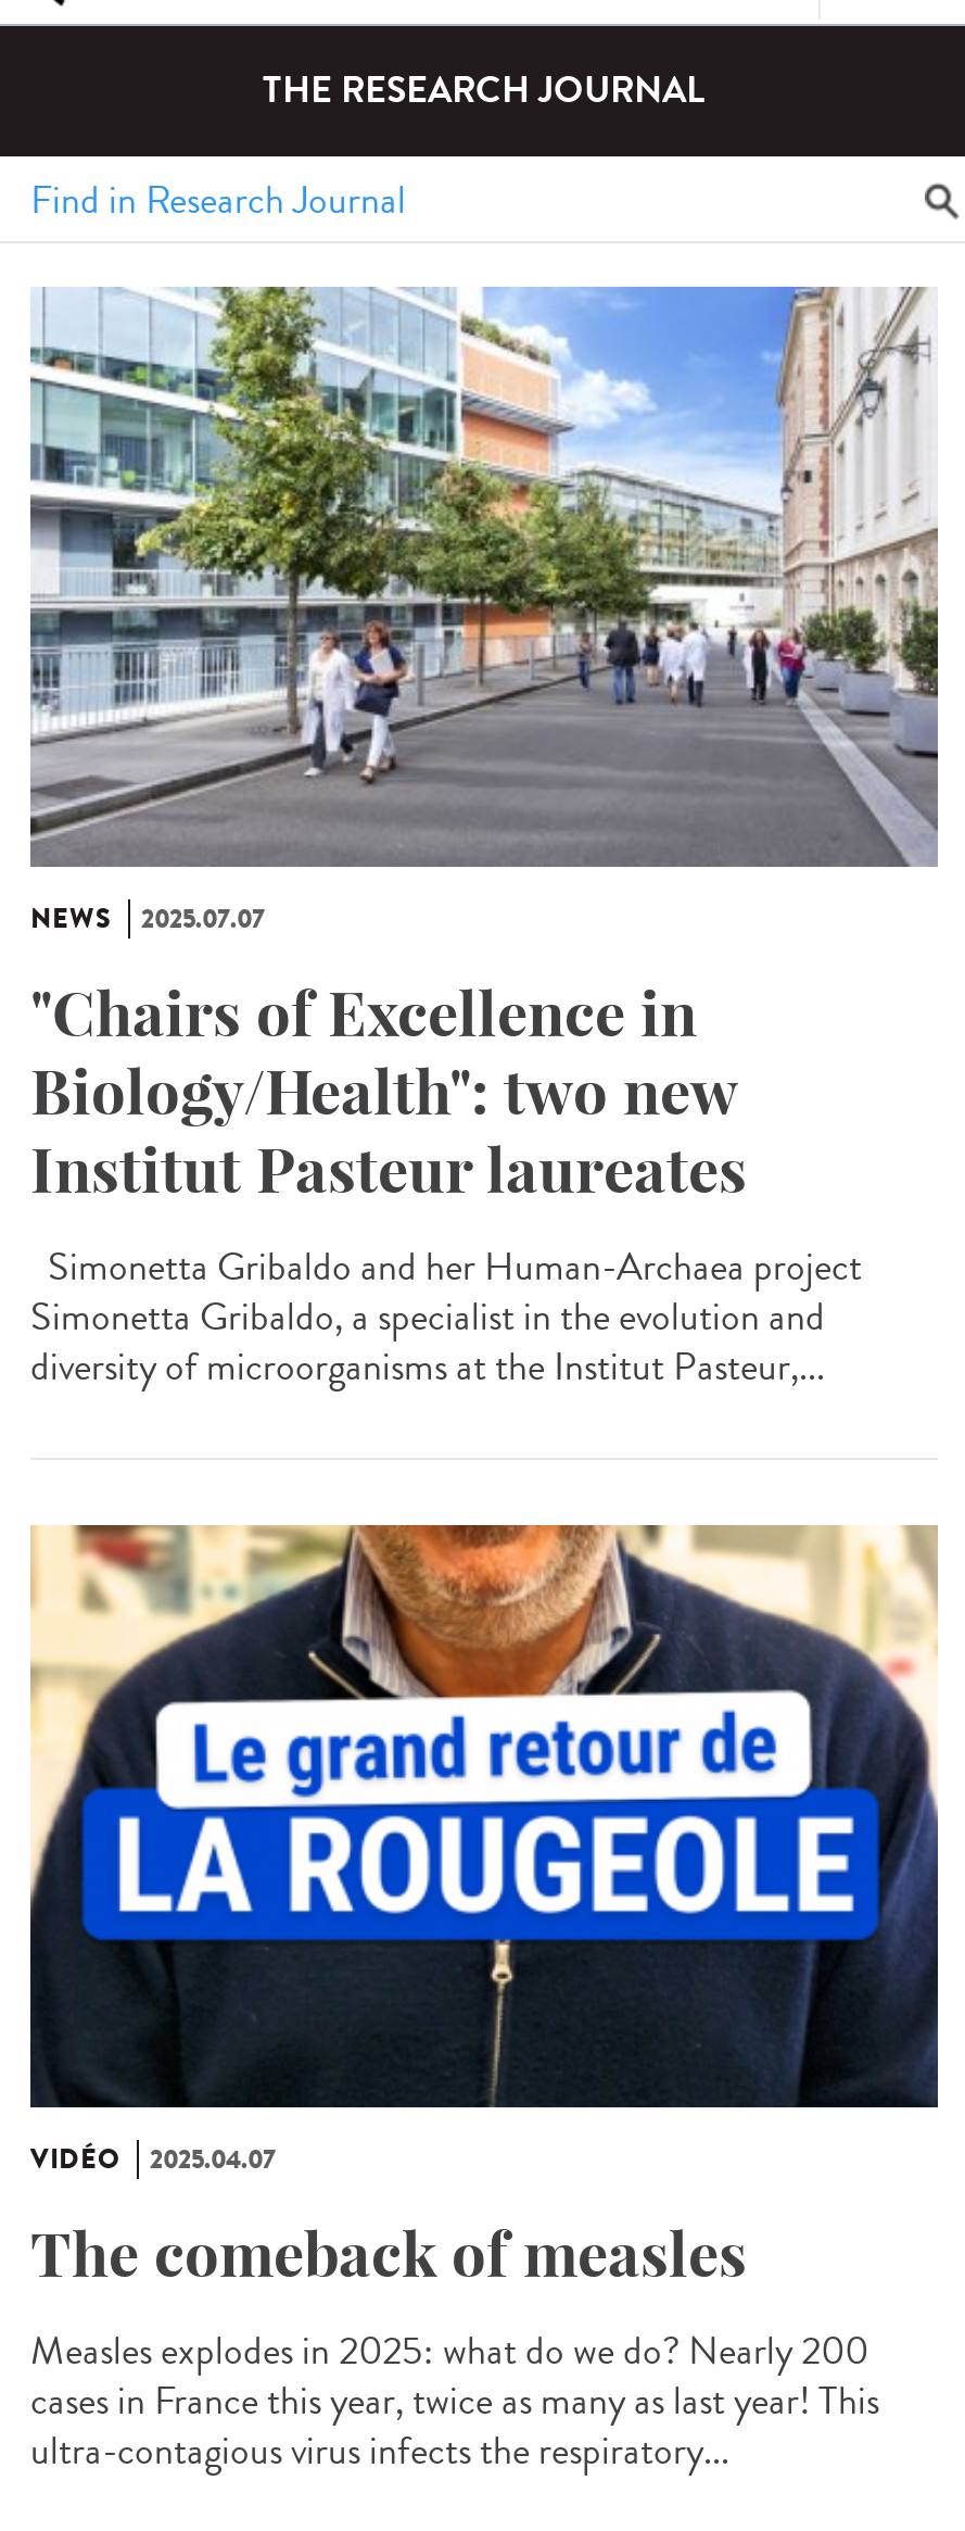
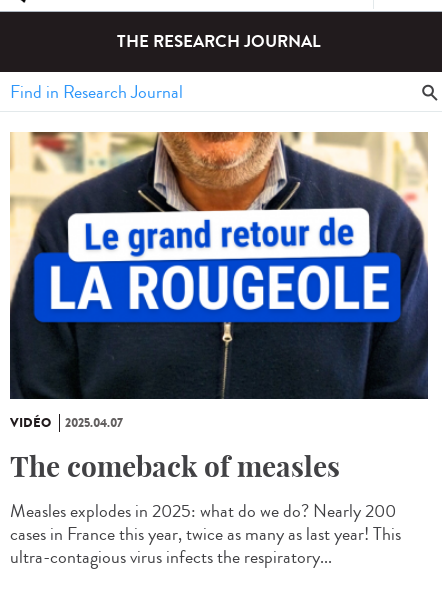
[28,285,940,1395] [image] | NEWS | 2025.07.07 | "Chairs of Excellence in | Biology/Health": two new | Institut Pasteur laureates | Simonetta Gribaldo and her Human-Archaea project | Simonetta Gribaldo, a specialist in the evolution and | diversity of microorganisms at the Institut Pasteur,... -> none

